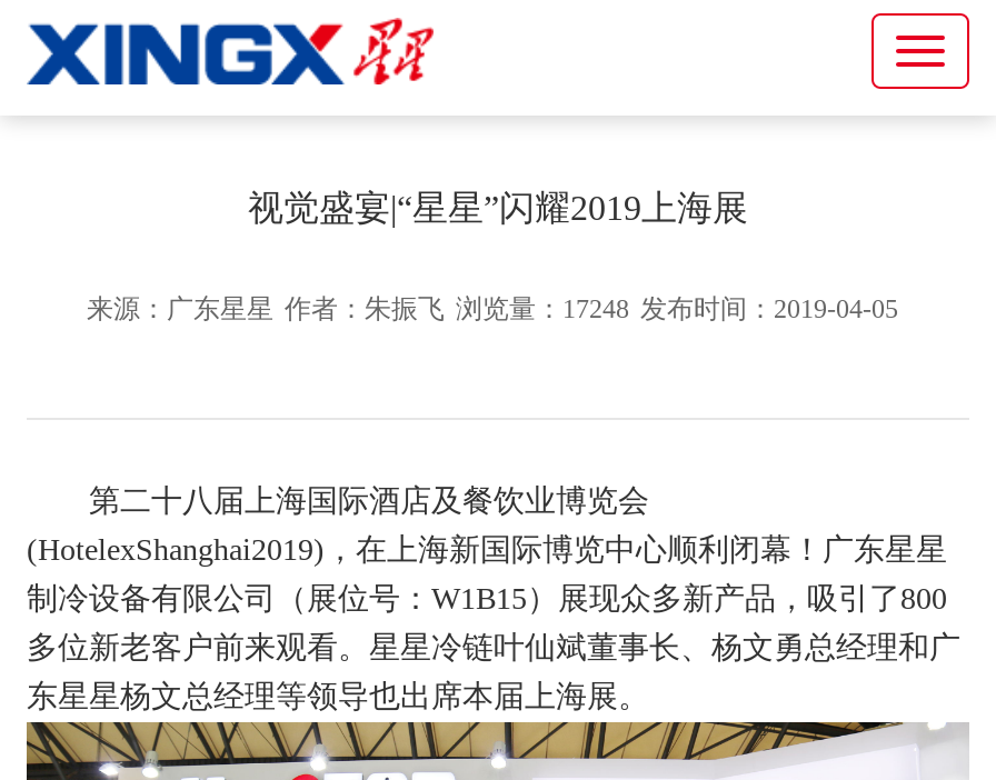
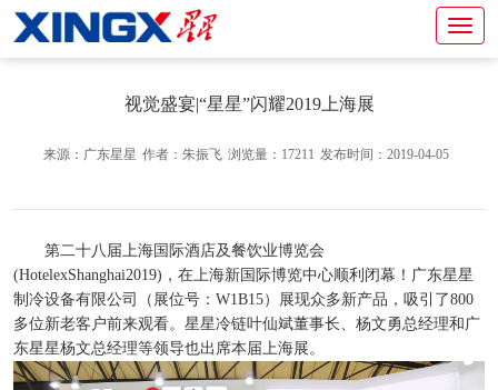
[87,293,898,324] 来源：广东星星 作者：朱振飞 浏览量：17248 发布时间：2019-04-05 -> [43,147,449,162] 来源：广东星星 作者：朱振飞 浏览量：17211 发布时间：2019-04-05

